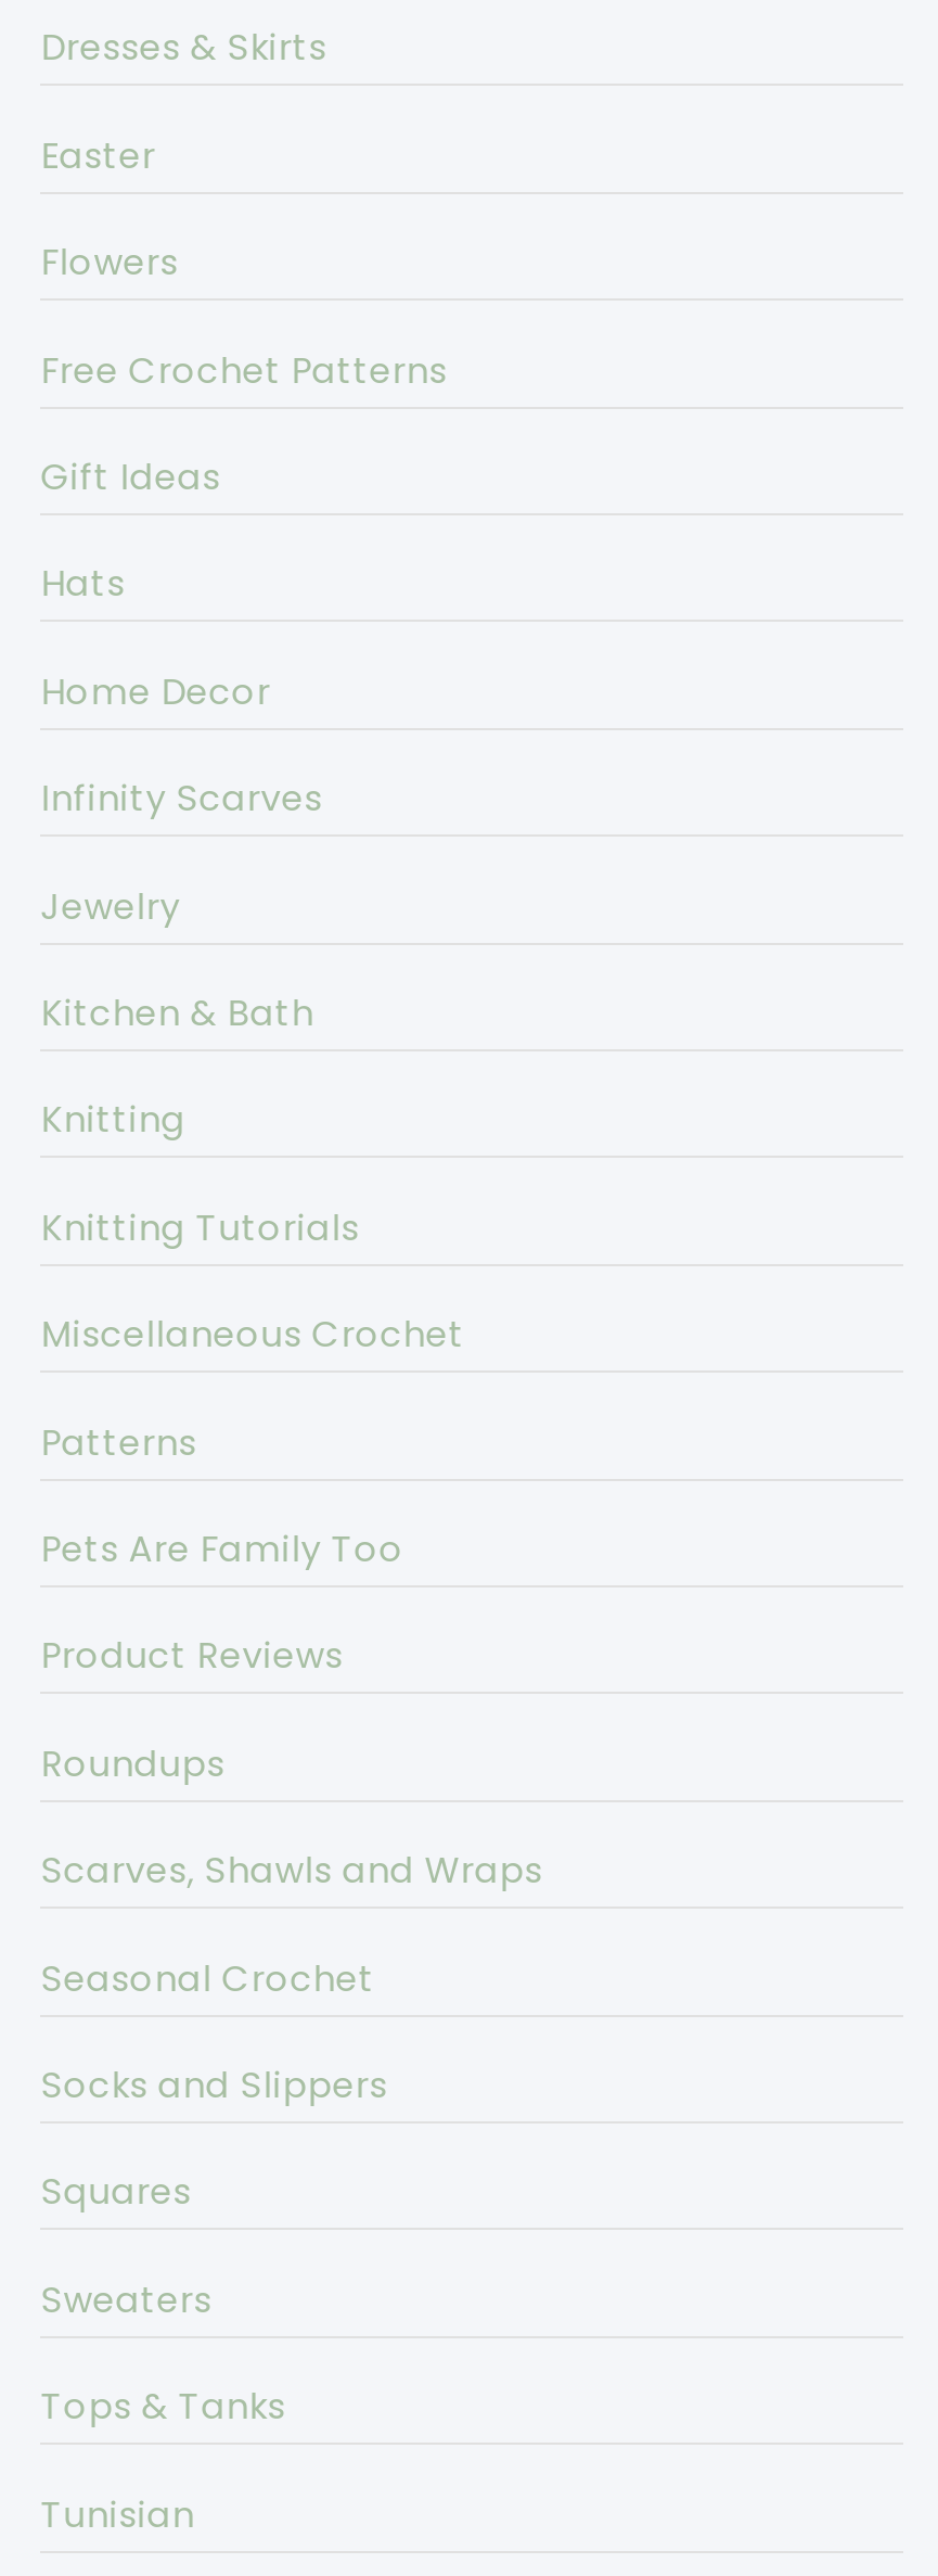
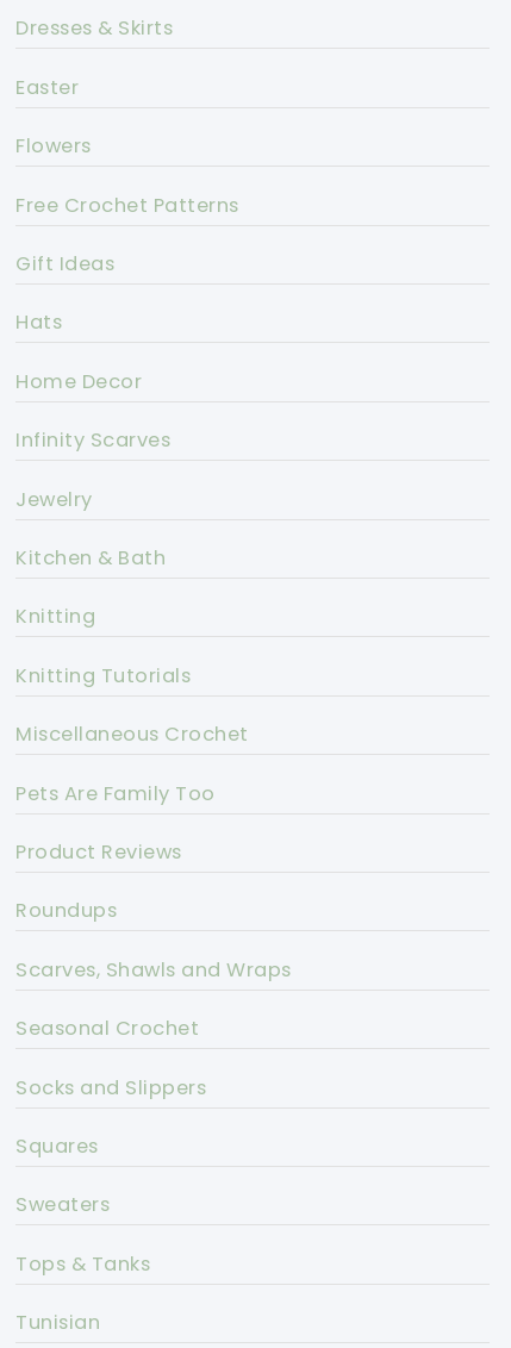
[41,1417,197,1467] Patterns -> none

